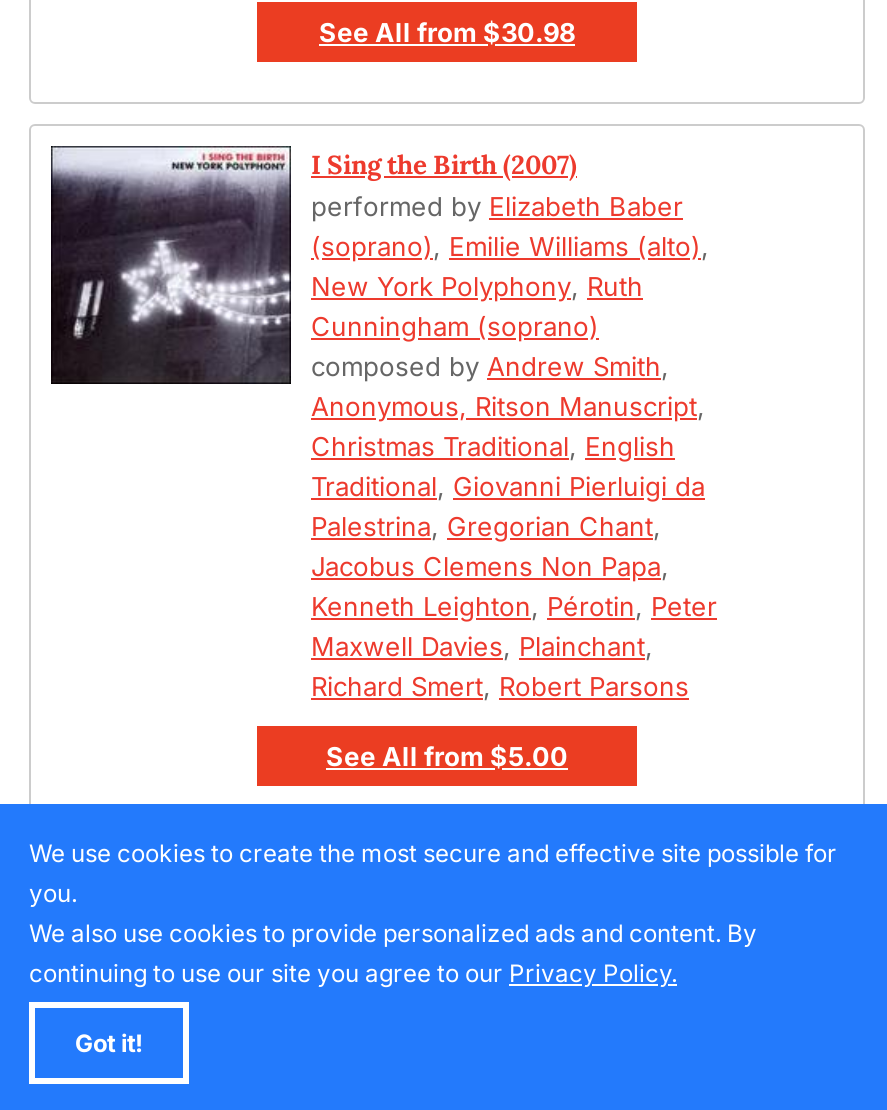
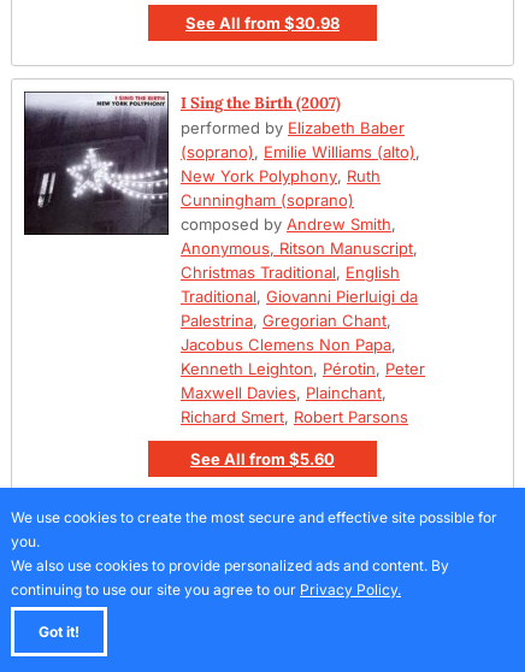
[326,740,568,772] See All from $5.00 -> [190,449,335,468] See All from $5.60

